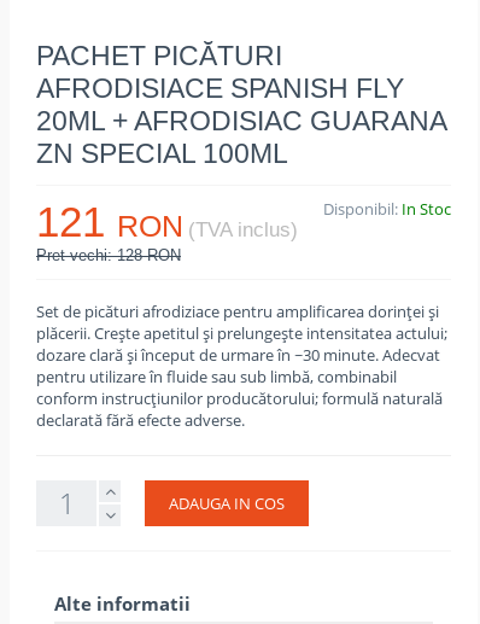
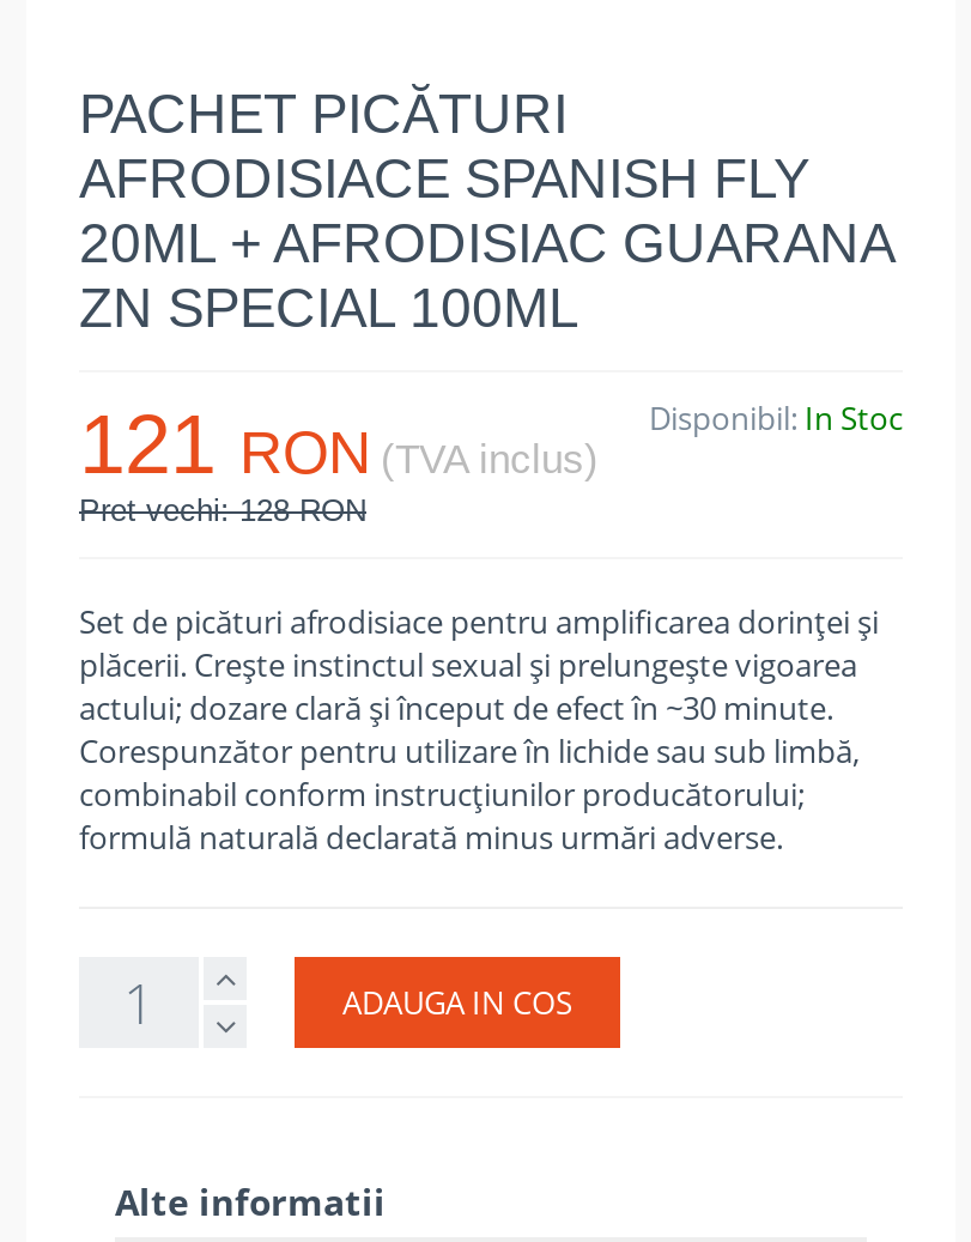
[36,301,447,431] Set de picături afrodiziace pentru amplificarea dorinței și | plăcerii. Crește apetitul și prelungește intensitatea actului; | dozare clară și început de urmare în ~30 minute. Adecvat | pentru utilizare în fluide sau sub limbă, combinabil | conform instrucțiunilor producătorului; formulă naturală | declarată fără efecte adverse. -> [79,600,879,859] Set de picături afrodisiace pentru amplificarea dorinței și | plăcerii. Crește instinctul sexual și prelungește vigoarea | actului; dozare clară și început de efect în ~30 minute. | Corespunzător pentru utilizare în lichide sau sub limbă, | combinabil conform instrucțiunilor producătorului; | formulă naturală declarată minus urmări adverse.

